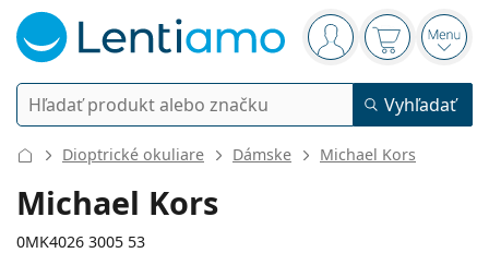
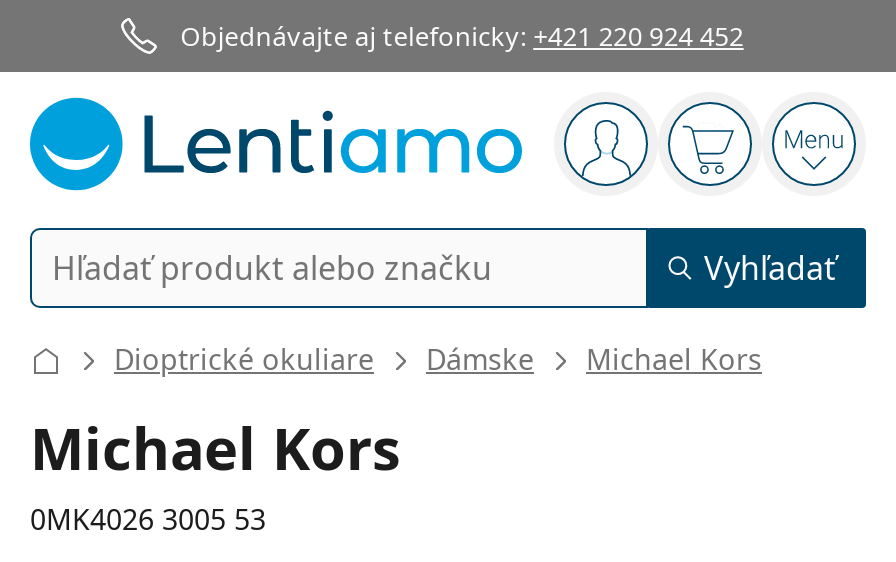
none -> [180,18,744,54] Objednávajte aj telefonicky: +421 220 924 452

